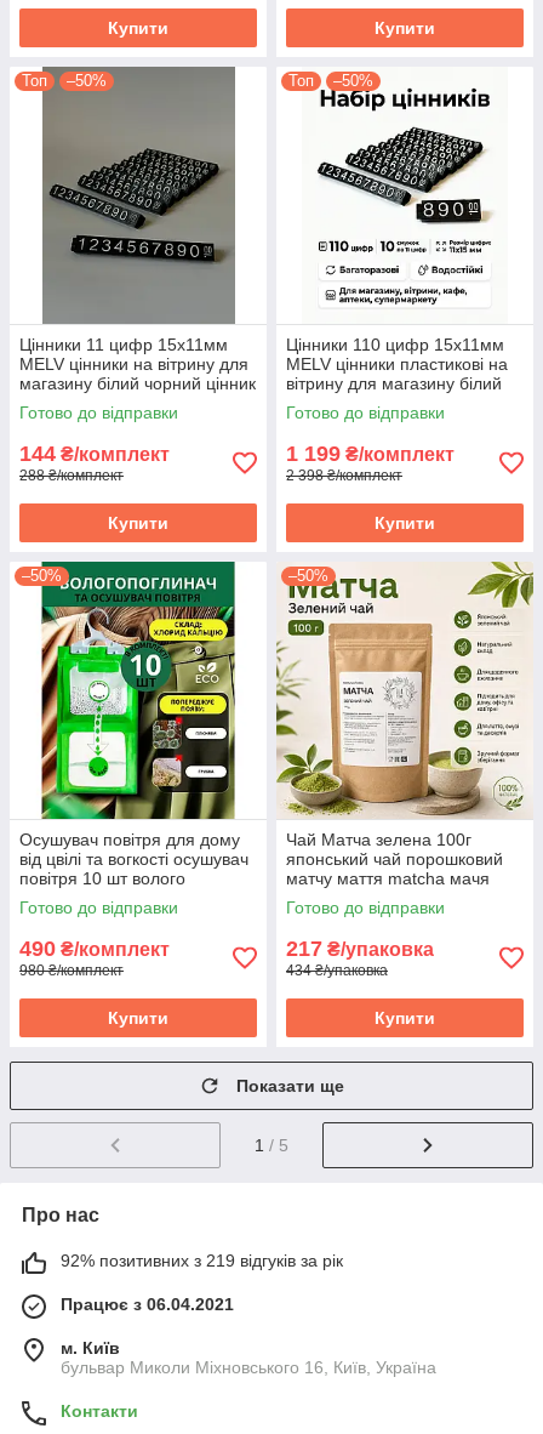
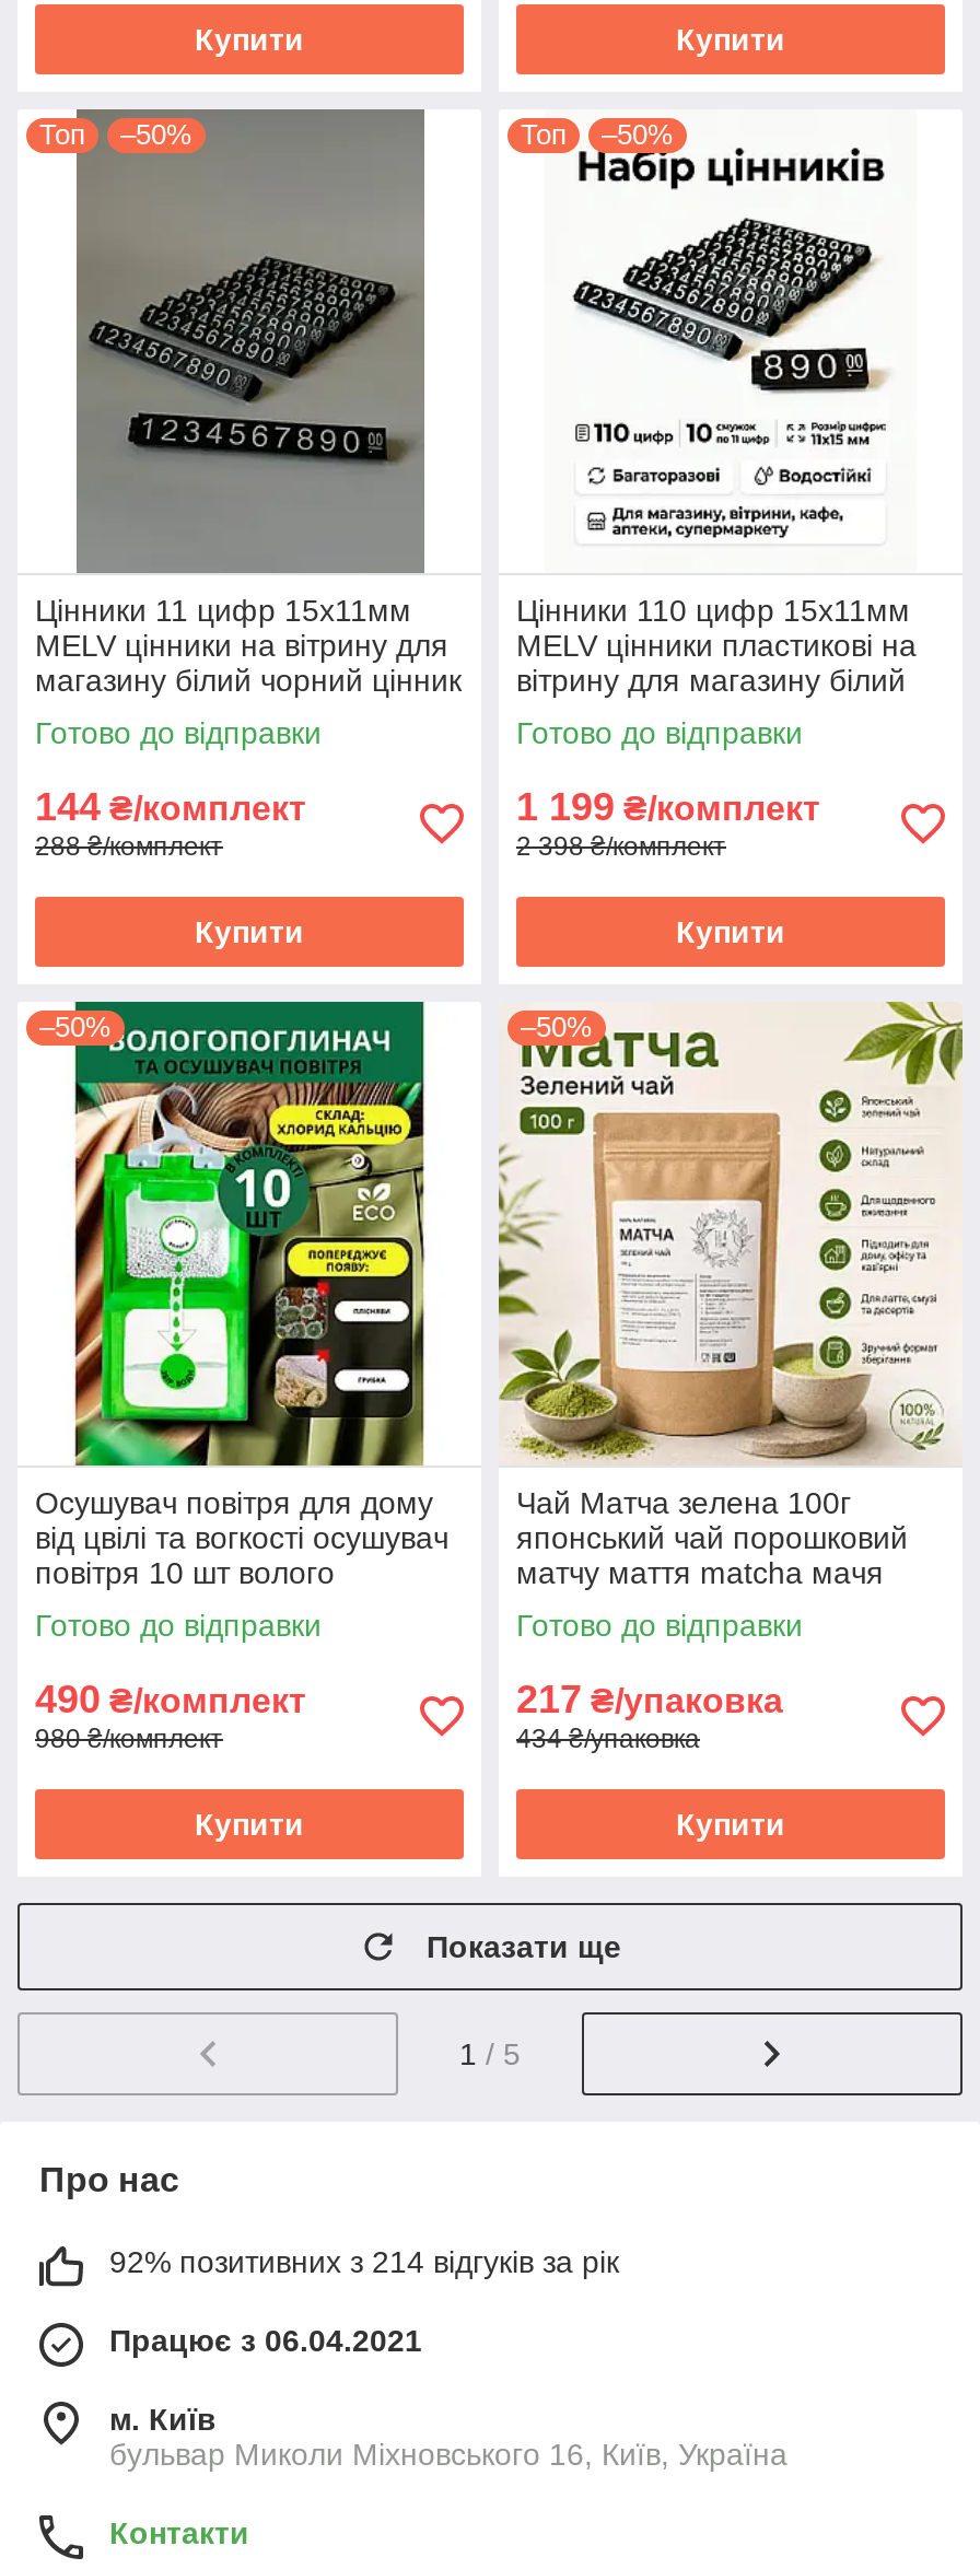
[61,1251,343,1270] 92% позитивних з 219 відгуків за рік -> [109,2244,619,2279] 92% позитивних з 214 відгуків за рік

